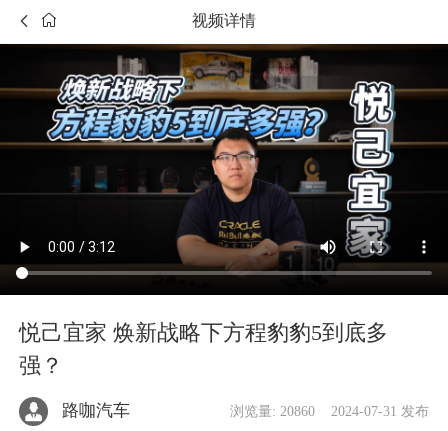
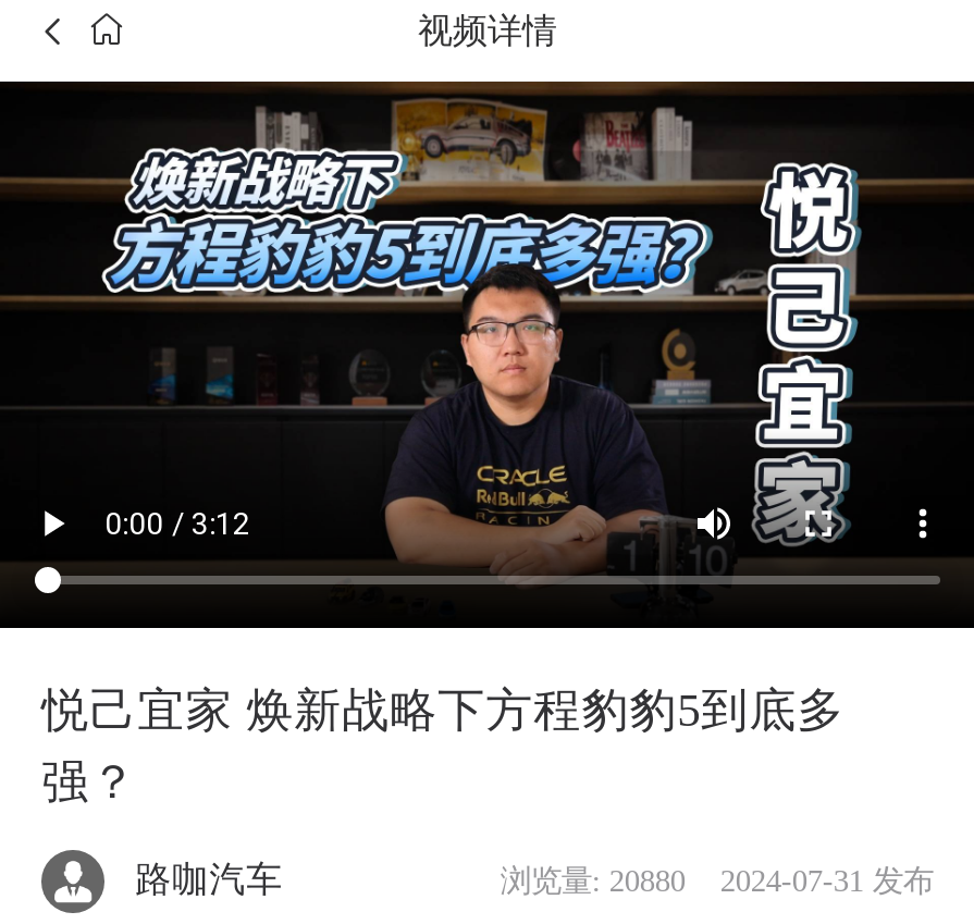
[230,403,429,419] 浏览量: 20860 2024-07-31 发布 -> [500,864,934,899] 浏览量: 20880 2024-07-31 发布

